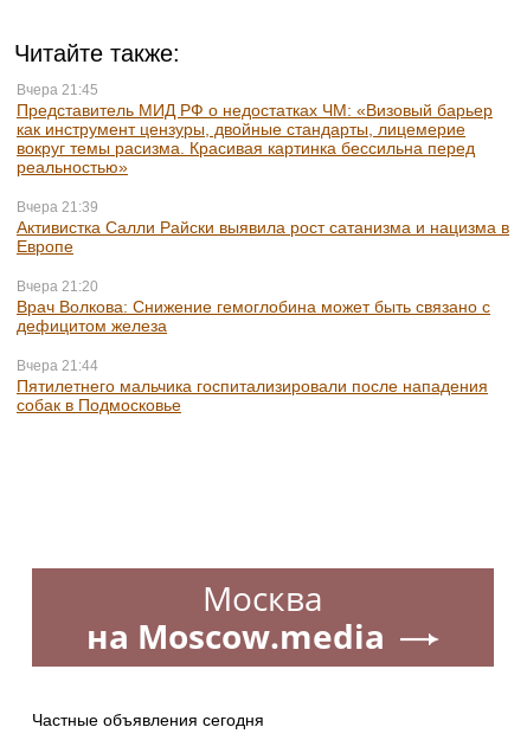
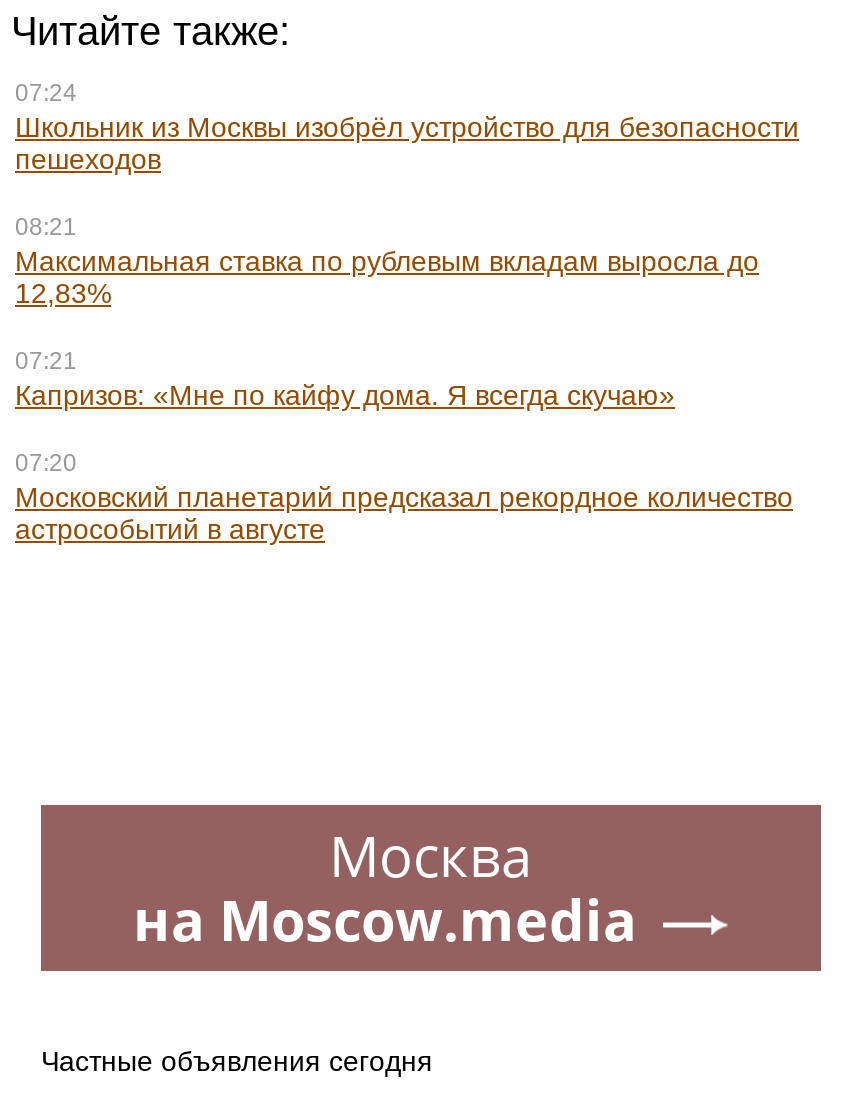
[17,82,493,176] Вчера 21:45 | Представитель МИД РФ о недостатках ЧМ: «Визовый барьер | как инструмент цензуры, двойные стандарты, лицемерие | вокруг темы расизма. Красивая картинка бессильна перед | реальностью» -> [15,79,799,175] 07:24 | Школьник из Москвы изобрёл устройство для безопасности | пешеходов
[17,199,509,256] Вчера 21:39 | Активистка Салли Райски выявила рост сатанизма и нацизма в | Европе -> [15,213,759,309] 08:21 | Максимальная ставка по рублевым вкладам выросла до | 12,83%
[17,278,490,335] Вчера 21:20 | Врач Волкова: Снижение гемоглобина может быть связано с | дефицитом железа -> [15,347,675,411] 07:21 | Капризов: «Мне по кайфу дома. Я всегда скучаю»
[17,357,488,414] Вчера 21:44 | Пятилетнего мальчика госпитализировали после нападения | собак в Подмосковье -> [15,449,793,545] 07:20 | Московский планетарий предсказал рекордное количество | астрособытий в августе

